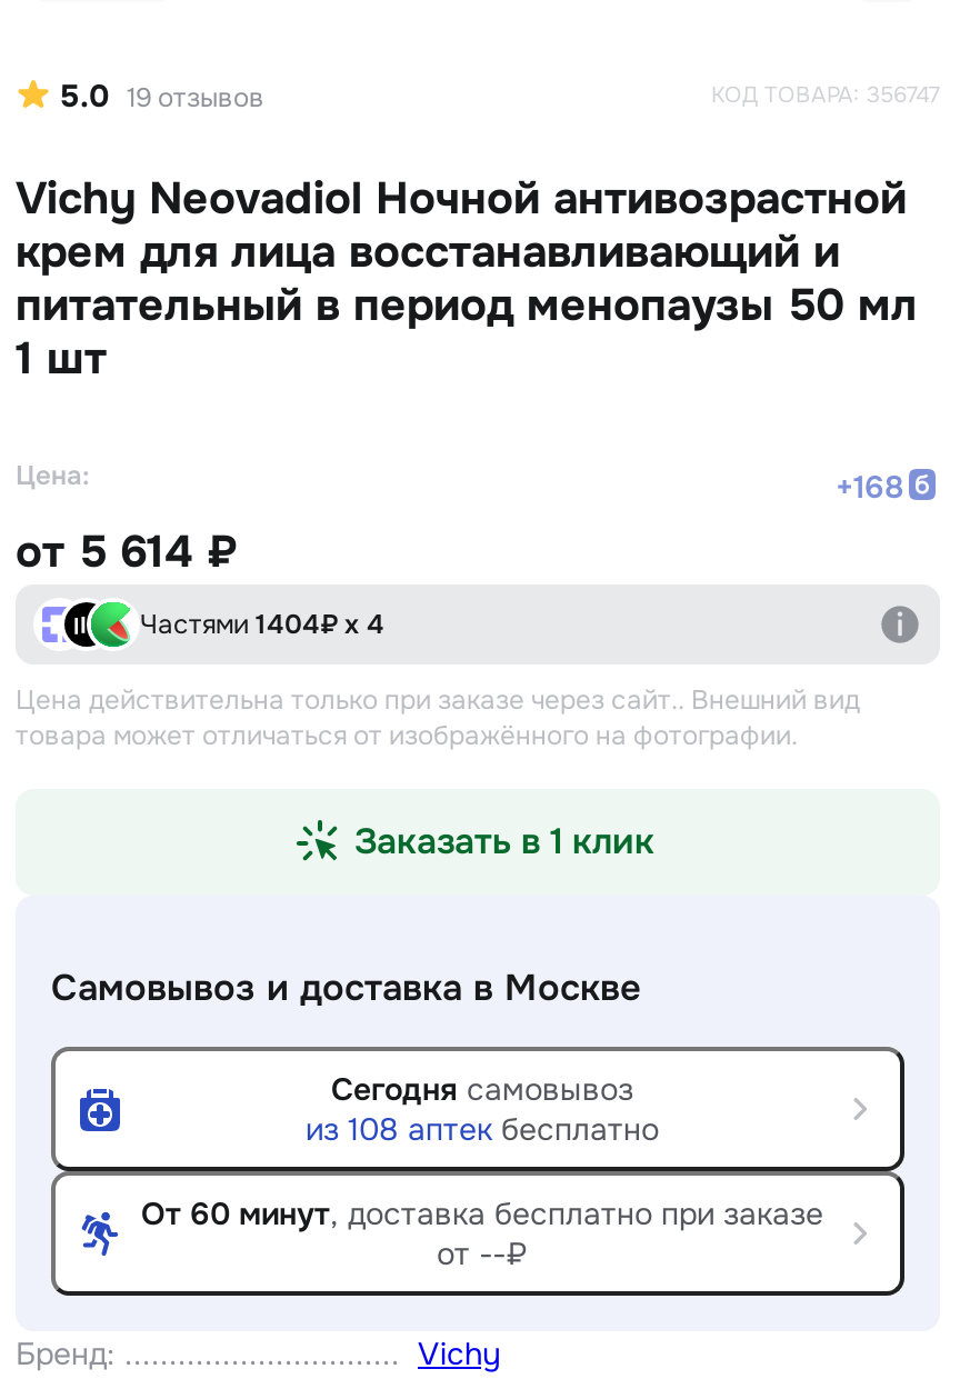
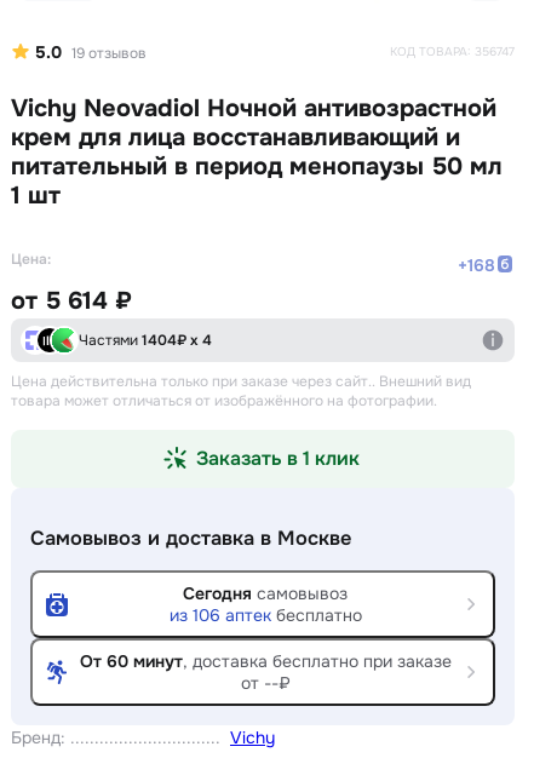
[306,1110,659,1150] из 108 аптек бесплатно -> [169,605,361,627] из 106 аптек бесплатно

